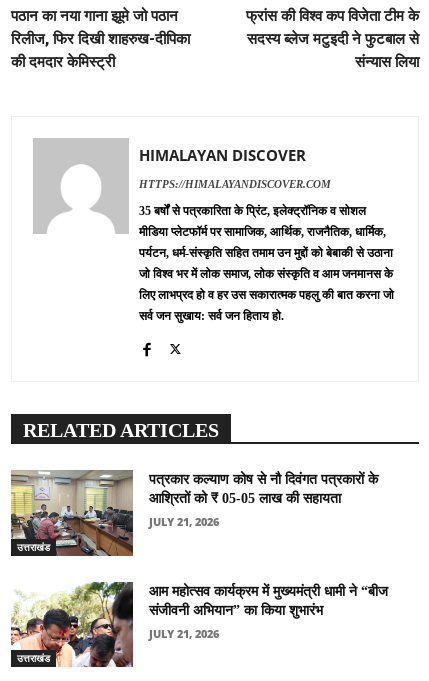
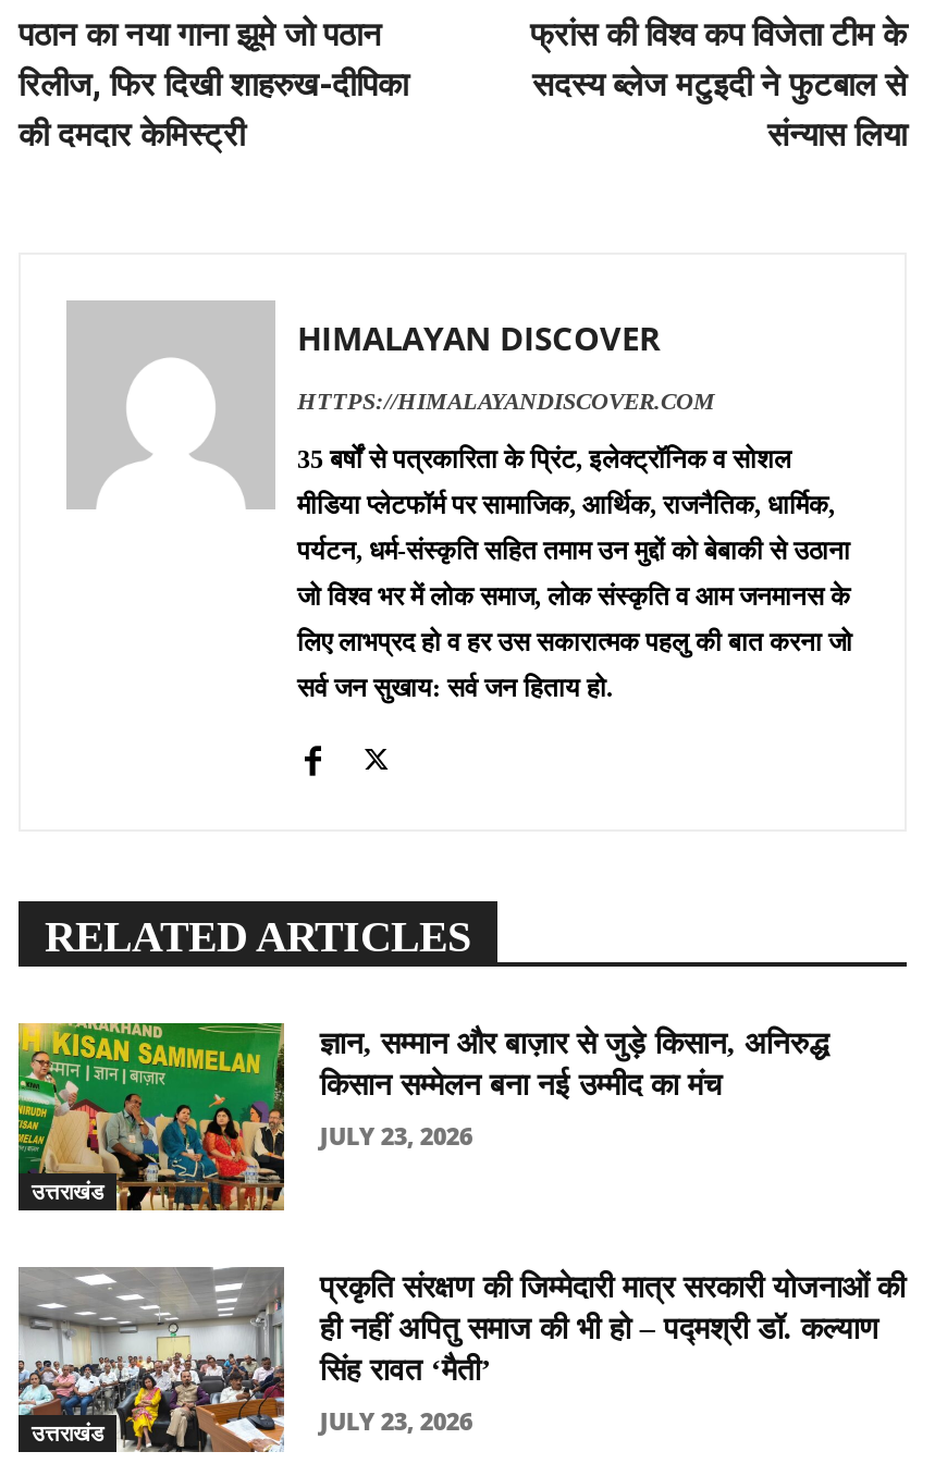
[10,469,378,557] [image] | पत्रकार कल्याण कोष से नौ दिवंगत पत्रकारों के | आश्रितों को ₹ 05-05 लाख की सहायता -> [16,1021,829,1213] [image] | ज्ञान, सम्मान और बाज़ार से जुड़े किसान, अनिरुद्ध | किसान सम्मेलन बना नई उम्मीद का मंच
[149,514,219,529] JULY 21, 2026 -> [320,1119,472,1151] JULY 23, 2026
[11,582,388,668] [image] | आम महोत्सव कार्यक्रम में मुख्यमंत्री धामी ने “बीज | संजीवनी अभियान” का किया शुभारंभ -> [16,1265,905,1454] [image] | प्रकृति संरक्षण की जिम्मेदारी मात्र सरकारी योजनाओं की | ही नहीं अपितु समाज की भी हो – पद्मश्री डॉ. कल्याण | सिंह रावत ‘मैती’
[149,626,219,641] JULY 21, 2026 -> [320,1403,472,1436] JULY 23, 2026

